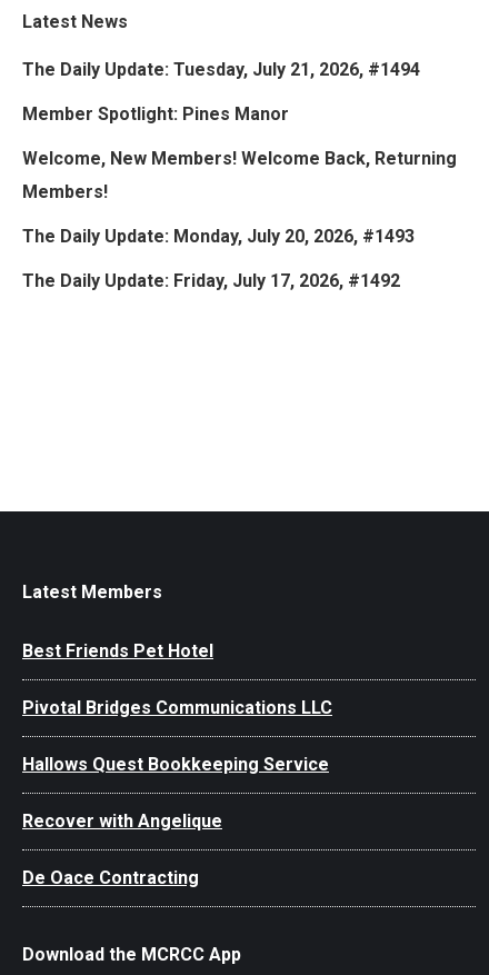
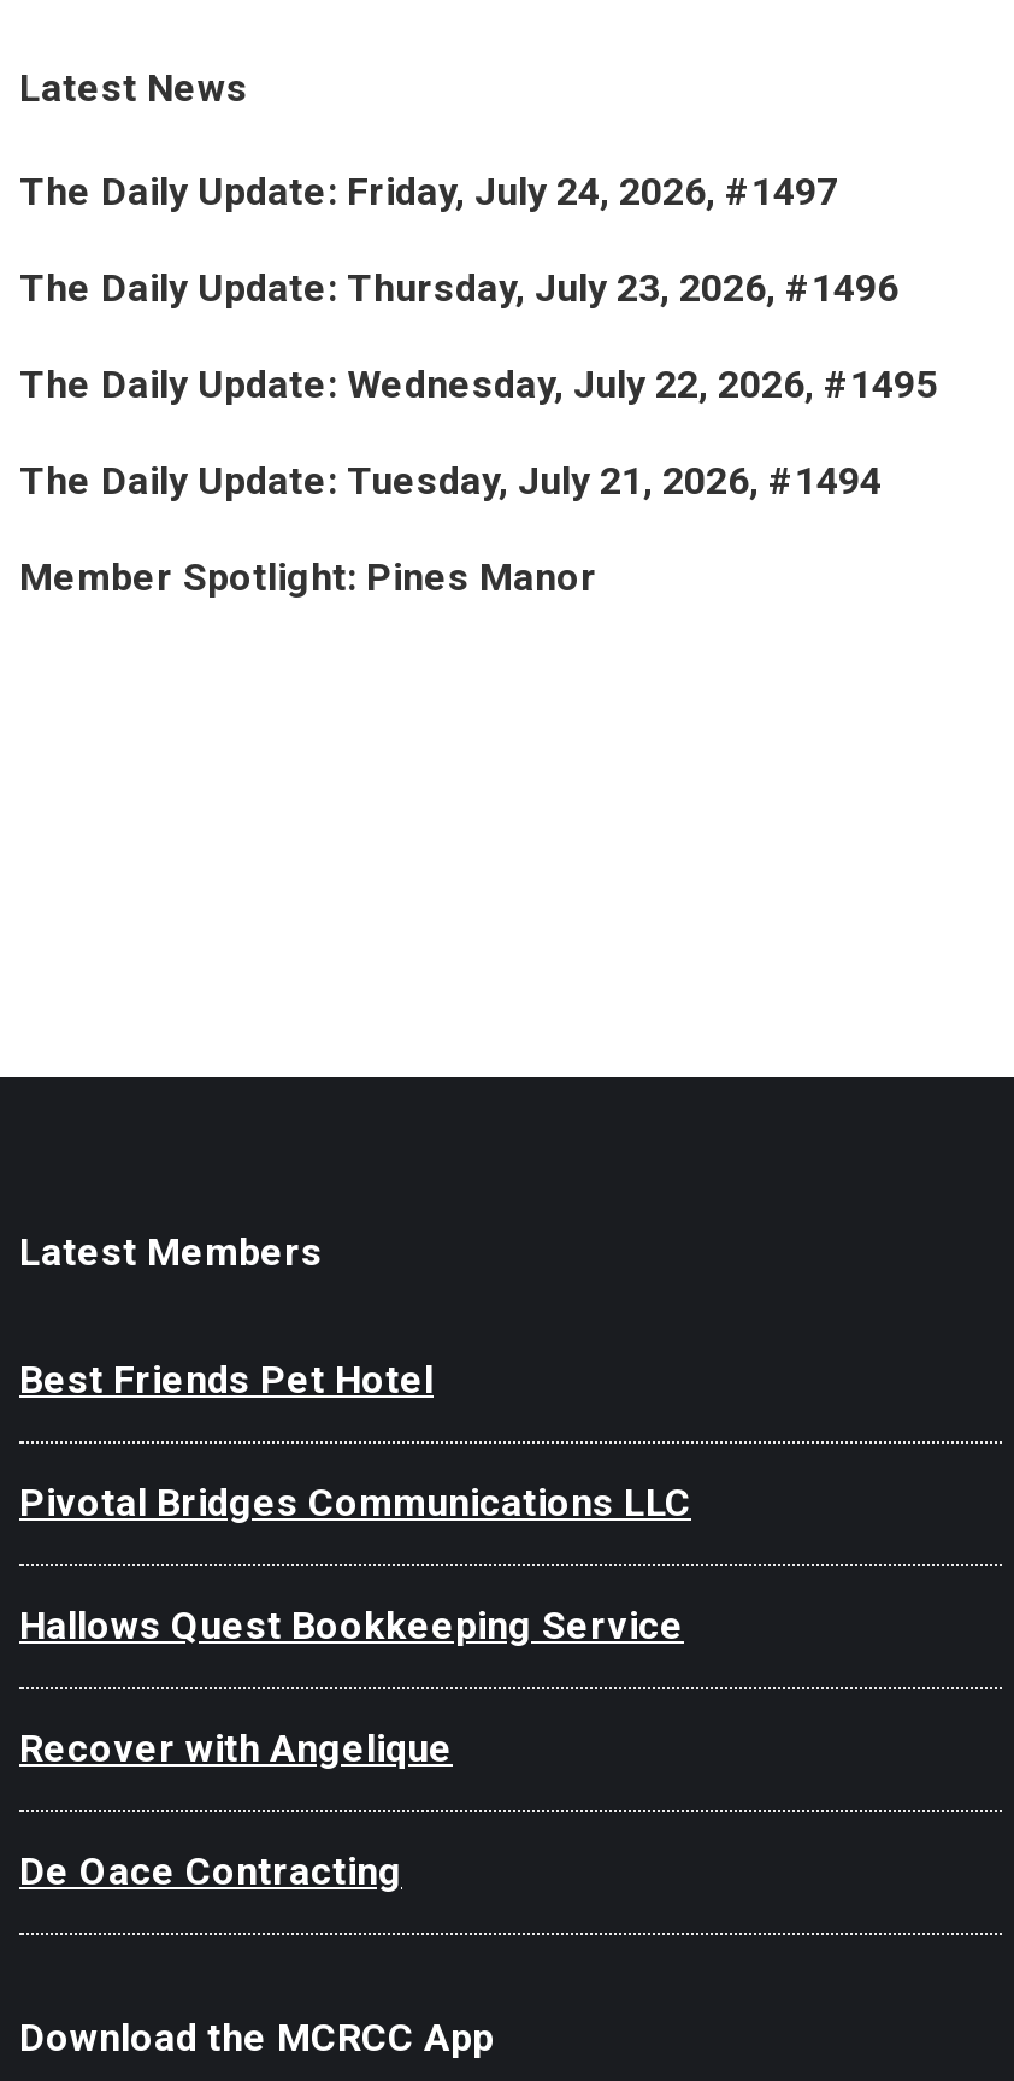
none -> [19,169,937,407] The Daily Update: Friday, July 24, 2026, #1497 | The Daily Update: Thursday, July 23, 2026, #1496 | The Daily Update: Wednesday, July 22, 2026, #1495
moved [22,59,420,125] -> [19,458,882,600]: The Daily Update: Tuesday, July 21, 2026, #1494 | Member Spotlight: Pines Manor
[22,148,457,291] Welcome, New Members! Welcome Back, Returning | Members! | The Daily Update: Monday, July 20, 2026, #1493 | The Daily Update: Friday, July 17, 2026, #1492 -> none

